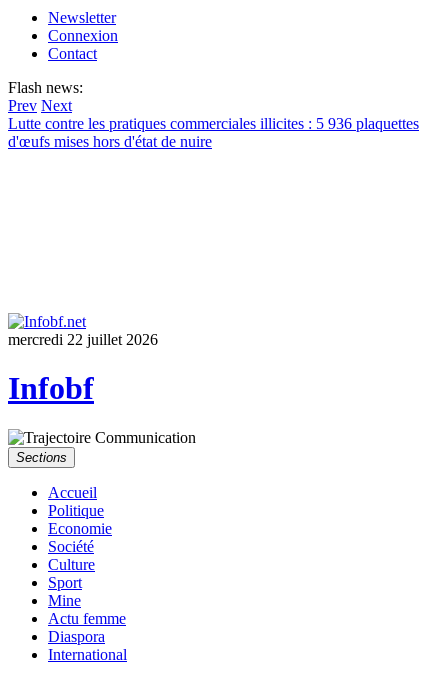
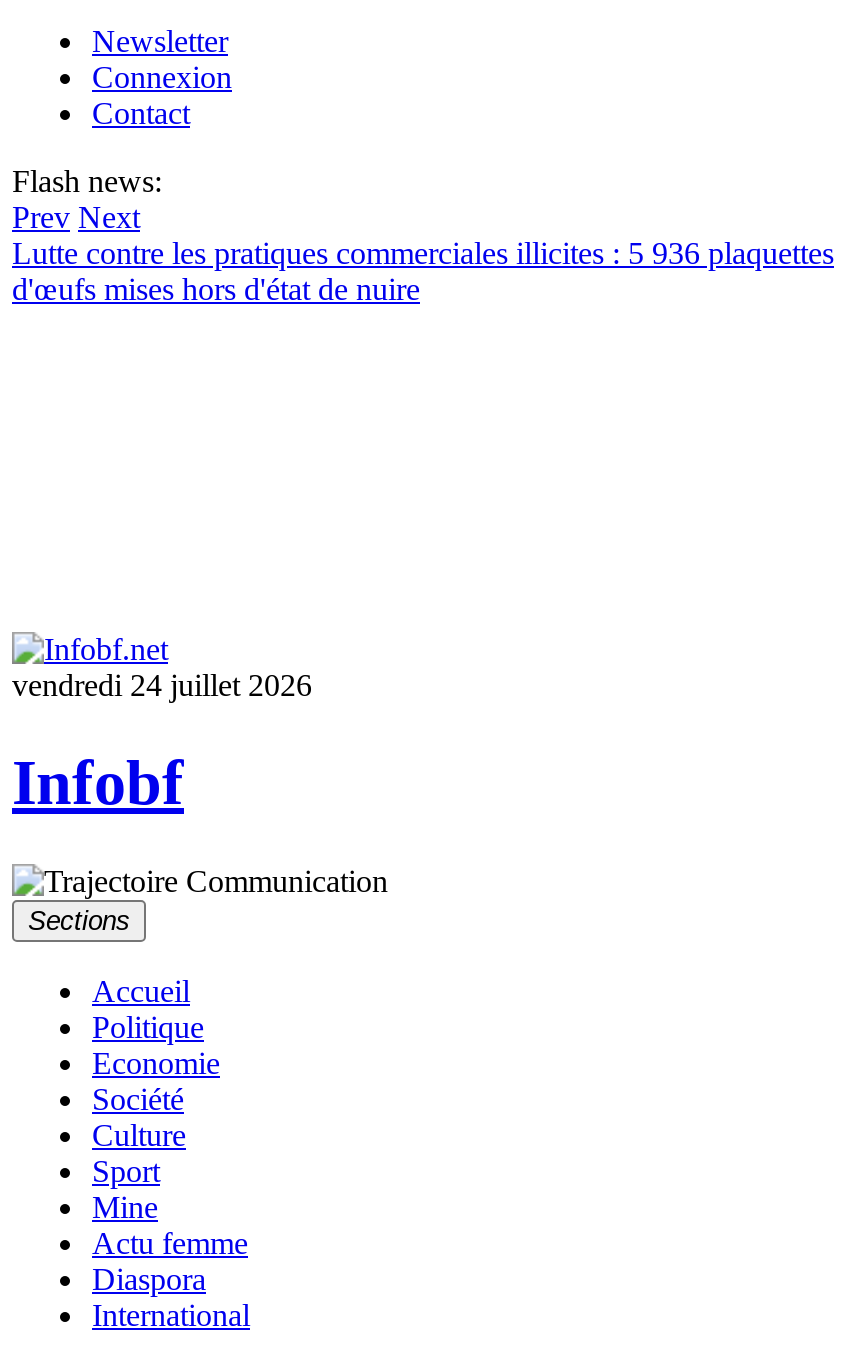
[8,331,158,348] mercredi 22 juillet 2026 -> [12,668,312,702] vendredi 24 juillet 2026

